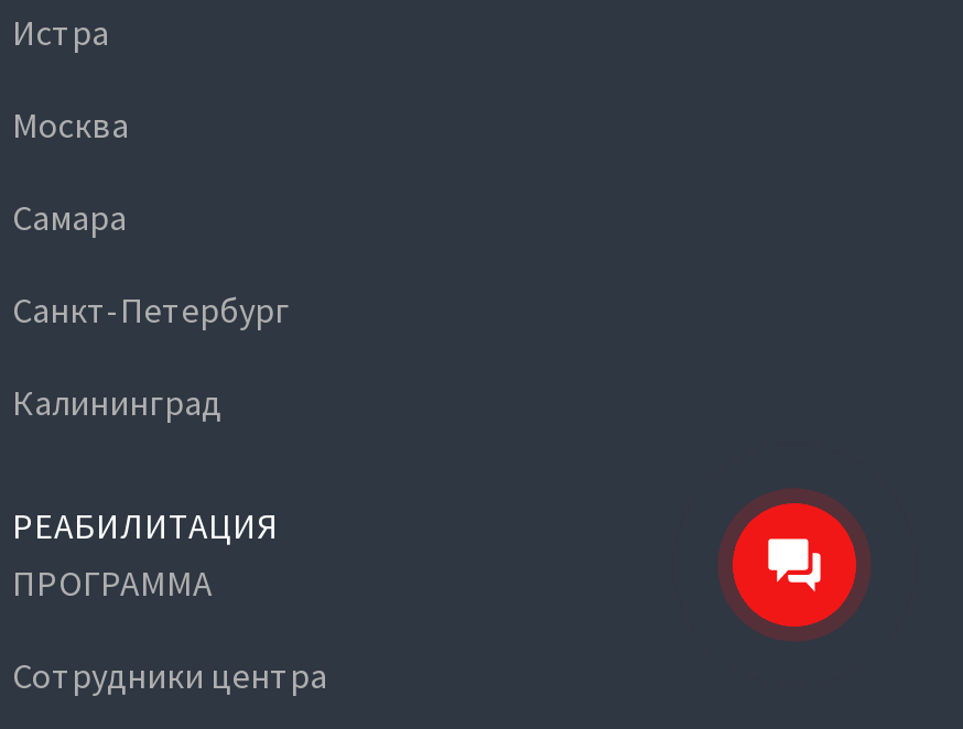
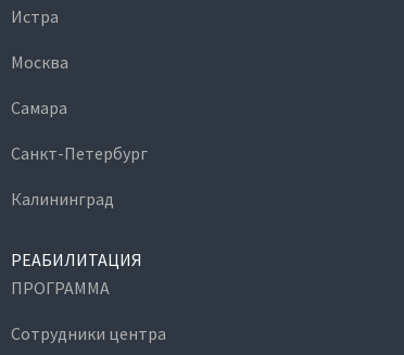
[719,489,869,641] [image] -> none

